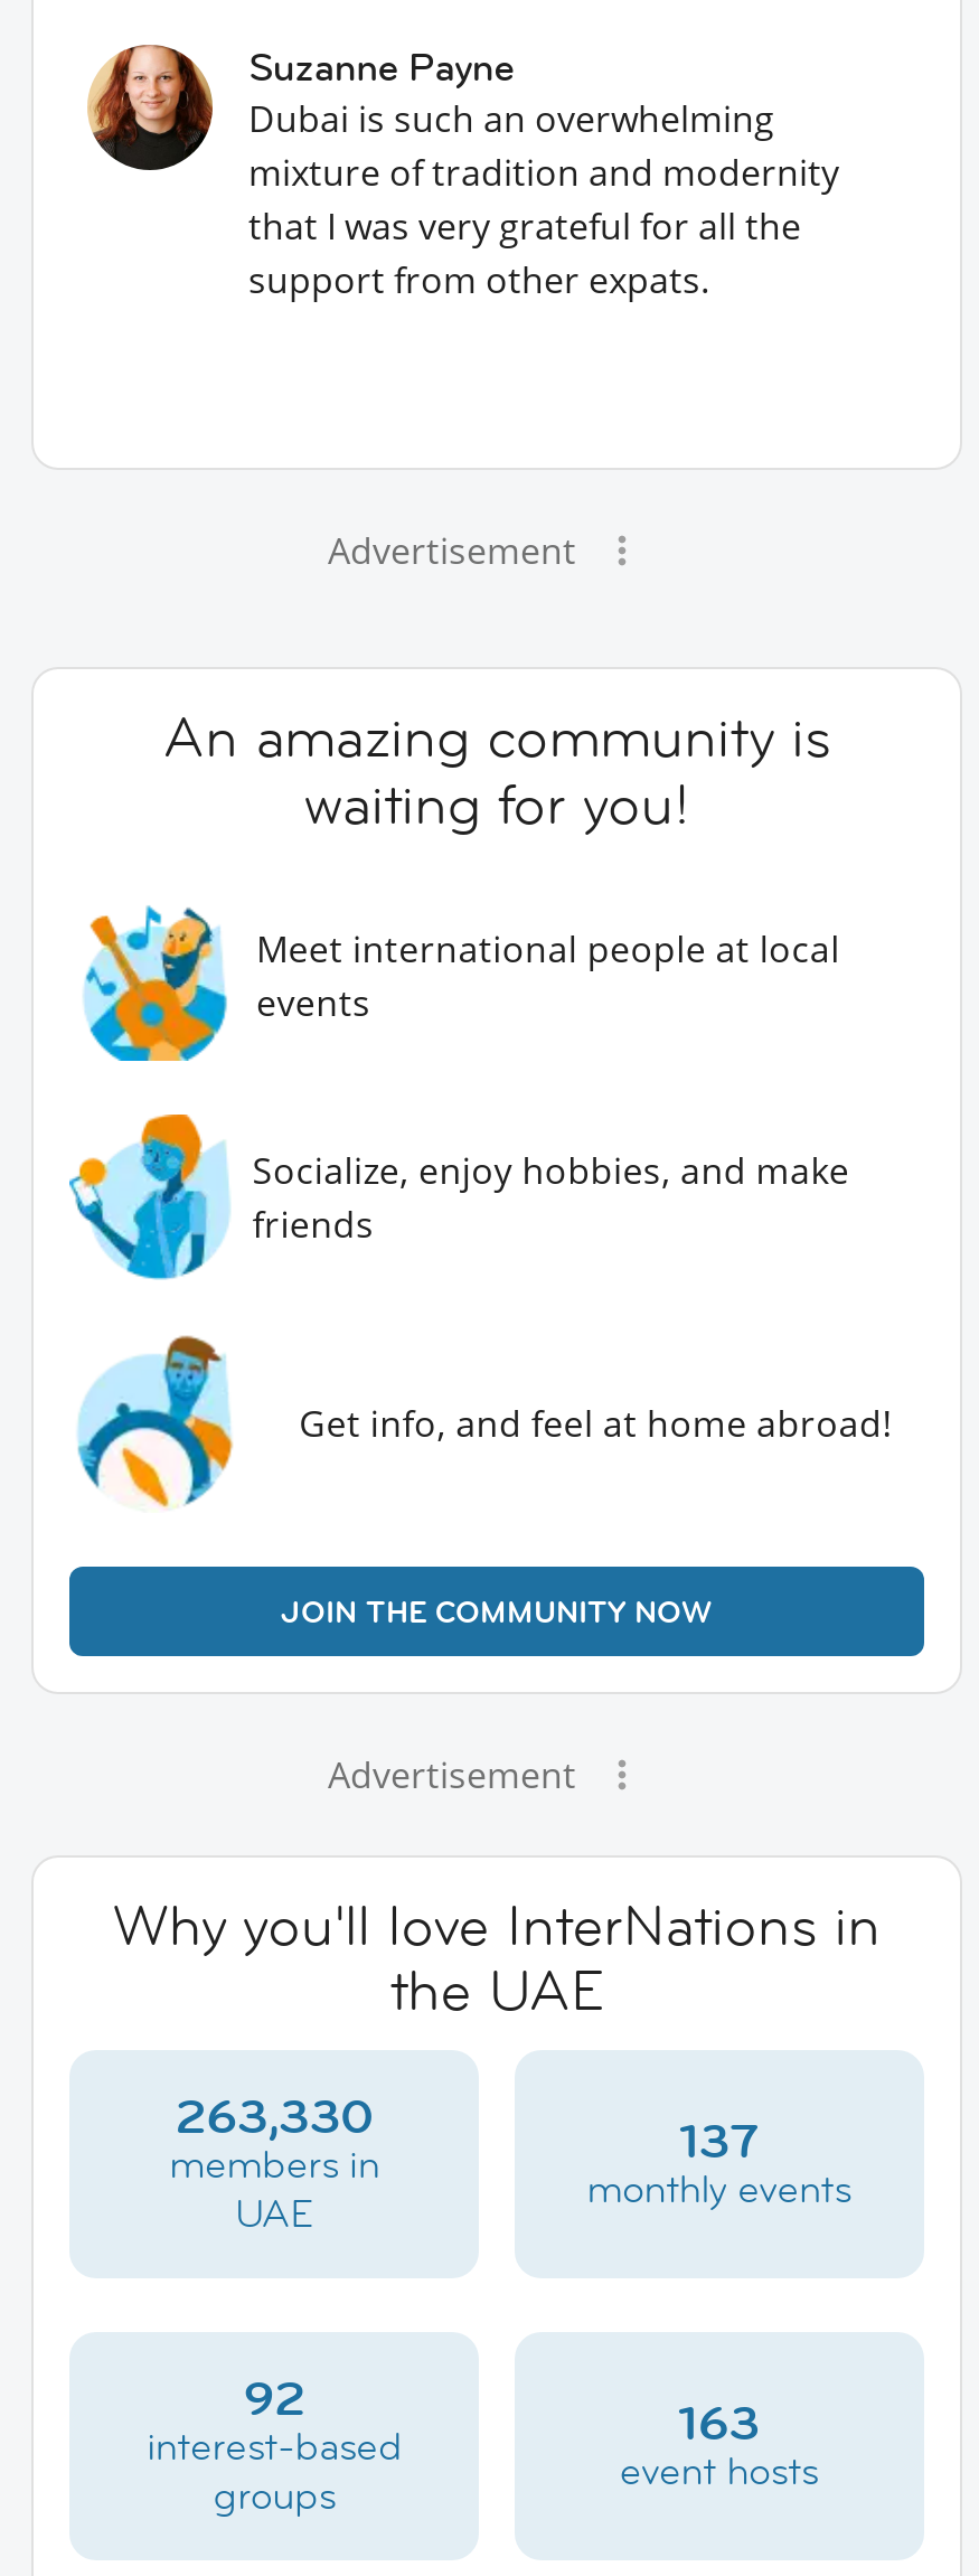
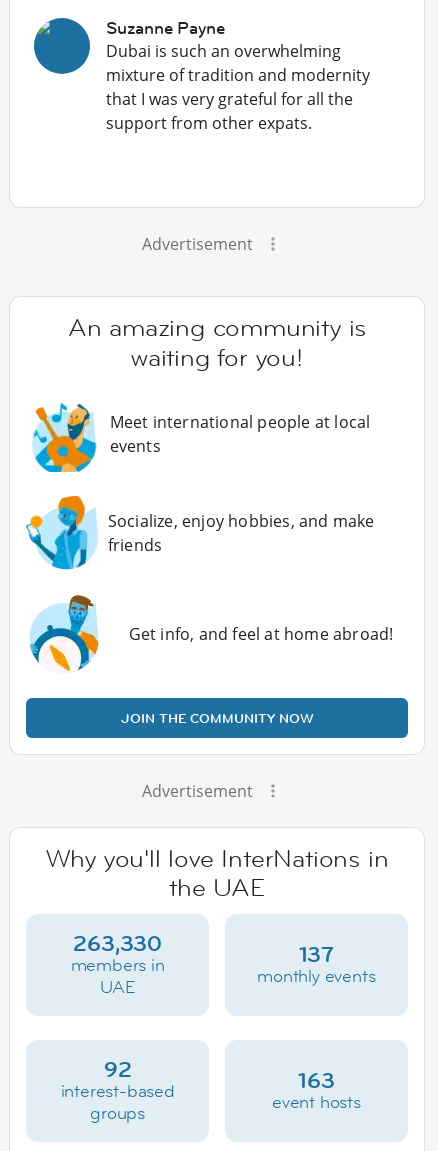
[87,43,215,172] [image] -> [33,17,91,75] [image]

